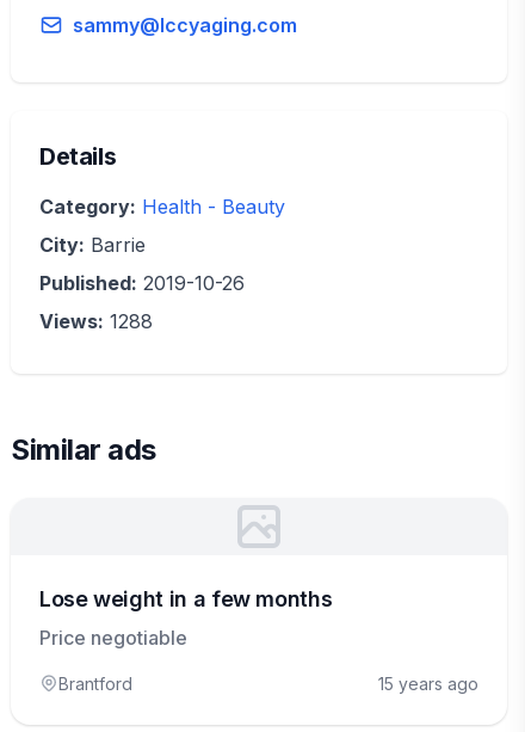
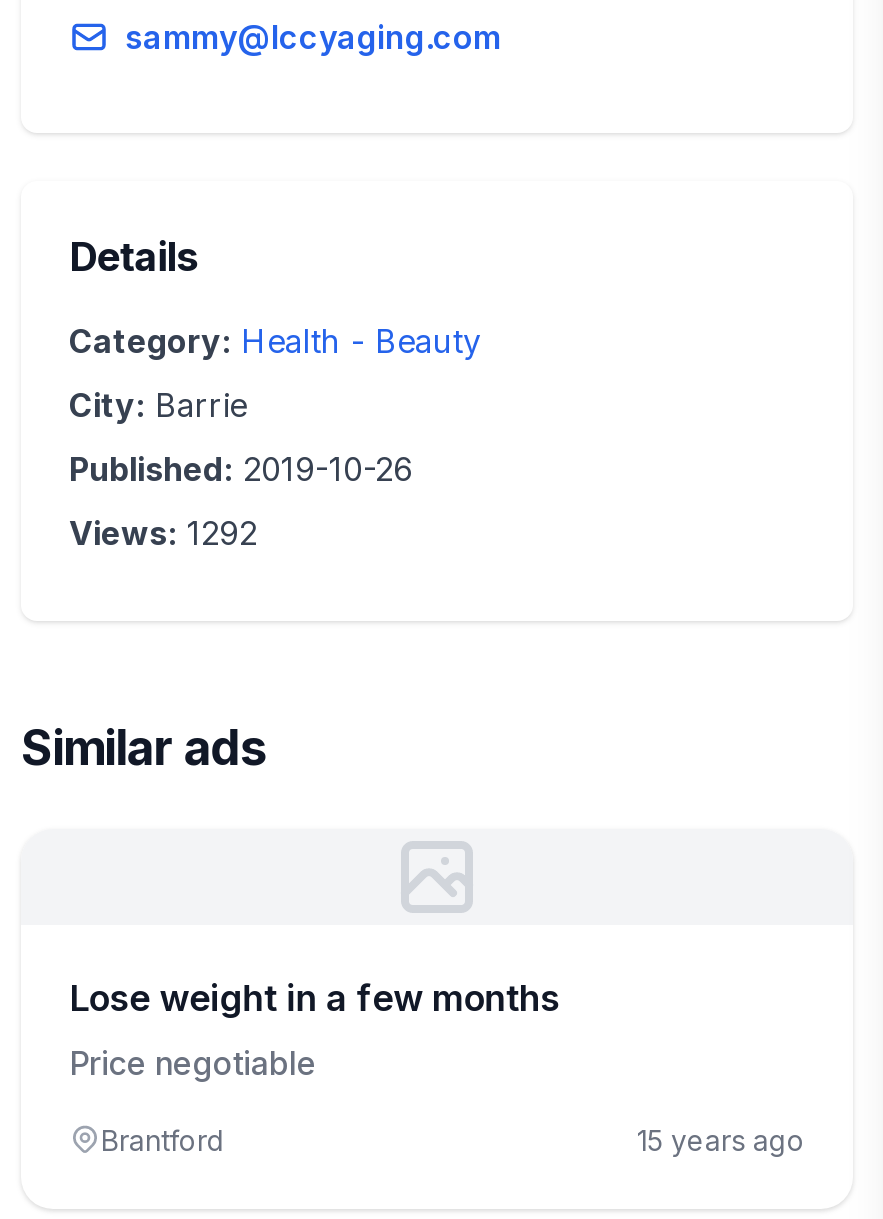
[39,309,153,333] Views: 1288 -> [69,512,257,552] Views: 1292

